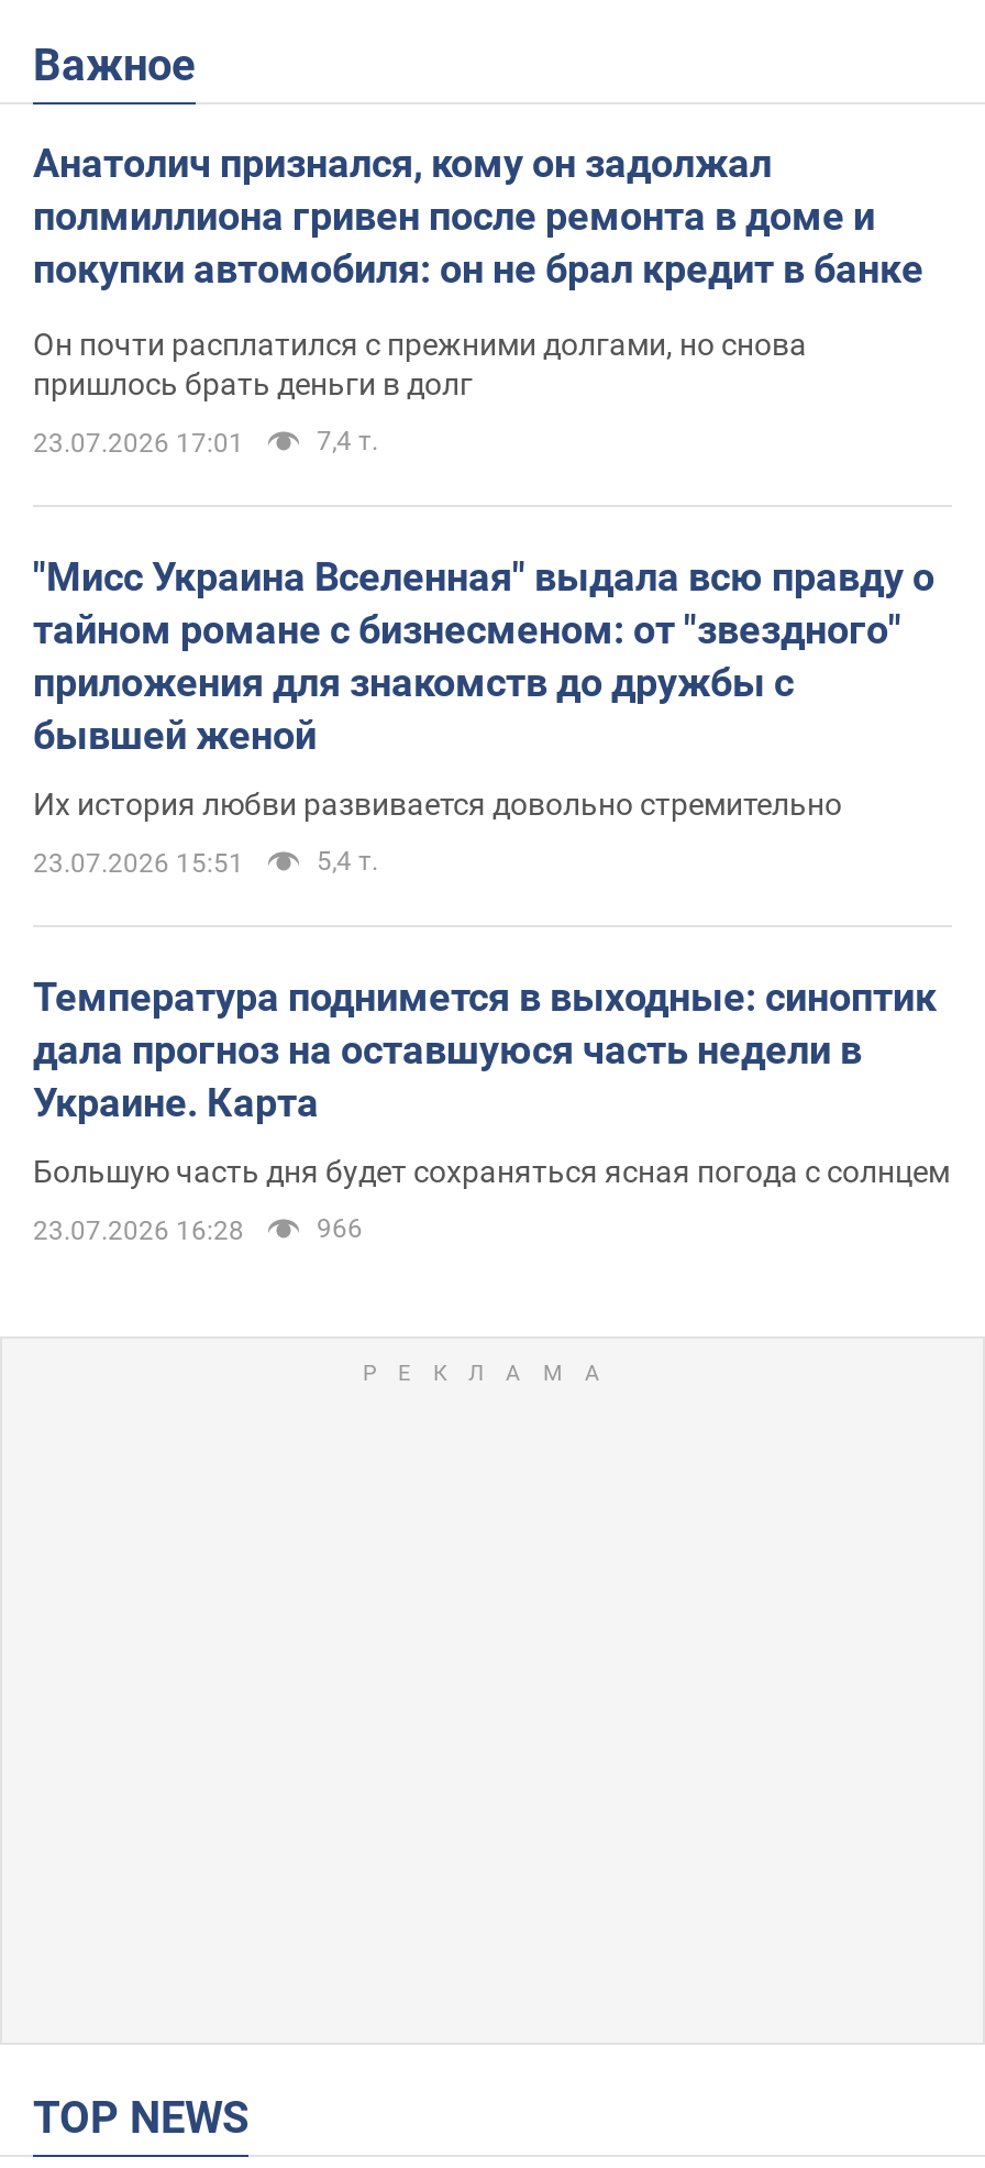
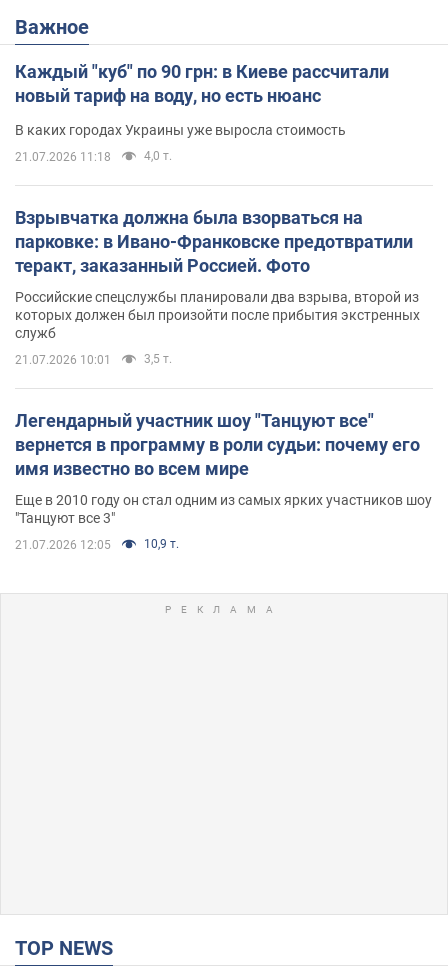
[33,140,923,292] Анатолич признался, кому он задолжал | полмиллиона гривен после ремонта в доме и | покупки автомобиля: он не брал кредит в банке -> [15,61,389,106] Каждый "куб" по 90 грн: в Киеве рассчитали | новый тариф на воду, но есть нюанс
[33,327,807,402] Он почти расплатился с прежними долгами, но снова | пришлось брать деньги в долг -> [15,122,346,138] В каких городах Украины уже выросла стоимость
[33,426,378,459] 23.07.2026 17:01 | 7,4 т. -> [15,149,172,164] 21.07.2026 11:18 | 4,0 т.
[33,554,934,759] "Мисс Украина Вселенная" выдала всю правду о | тайном романе с бизнесменом: от "звездного" | приложения для знакомств до дружбы с | бывшей женой -> [15,207,413,276] Взрывчатка должна была взорваться на | парковке: в Ивано-Франковске предотвратили | теракт, заказанный Россией. Фото
[33,787,842,822] Их история любви развивается довольно стремительно -> [15,289,420,341] Российские спецслужбы планировали два взрыва, второй из | которых должен был произойти после прибытия экстренных | служб
[33,847,378,880] 23.07.2026 15:51 | 5,4 т. -> [15,352,172,367] 21.07.2026 10:01 | 3,5 т.
[33,974,937,1126] Температура поднимется в выходные: синоптик | дала прогноз на оставшуюся часть недели в | Украине. Карта -> [15,410,420,479] Легендарный участник шоу "Танцуют все" | вернется в программу в роли судьи: почему его | имя известно во всем мире
[33,1155,950,1190] Большую часть дня будет сохраняться ясная погода с солнцем -> [15,492,432,526] Еще в 2010 году он стал одним из самых ярких участников шоу | "Танцуют все 3"
[33,1214,363,1247] 23.07.2026 16:28 | 966 -> [15,537,179,552] 21.07.2026 12:05 | 10,9 т.

